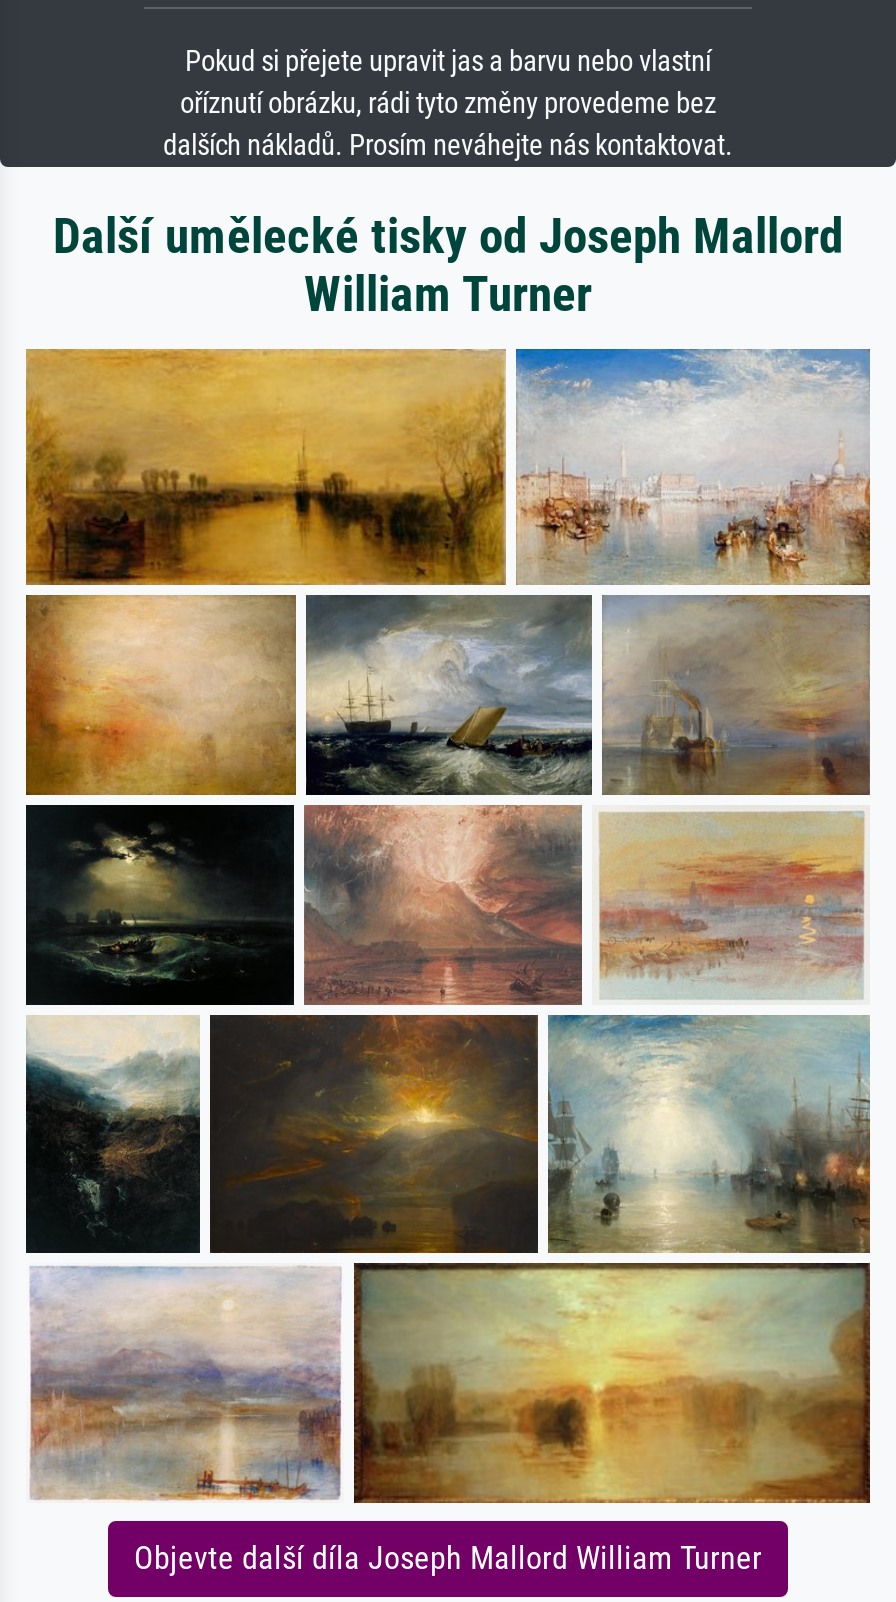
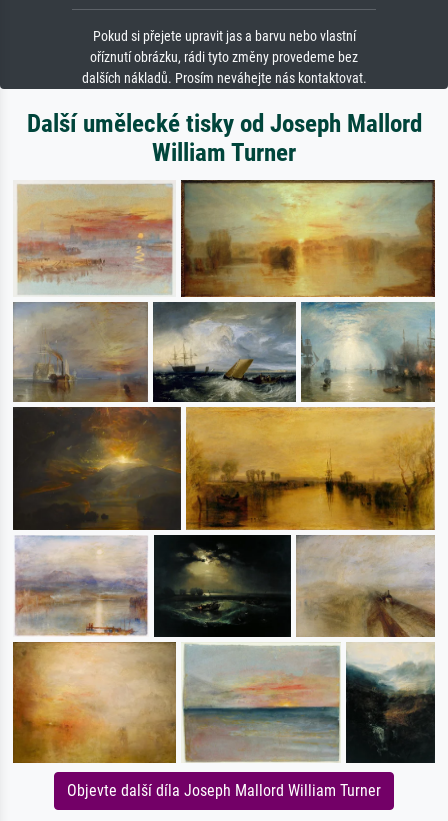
[24,347,872,1505] [image] -> [12,179,436,764] [image]

